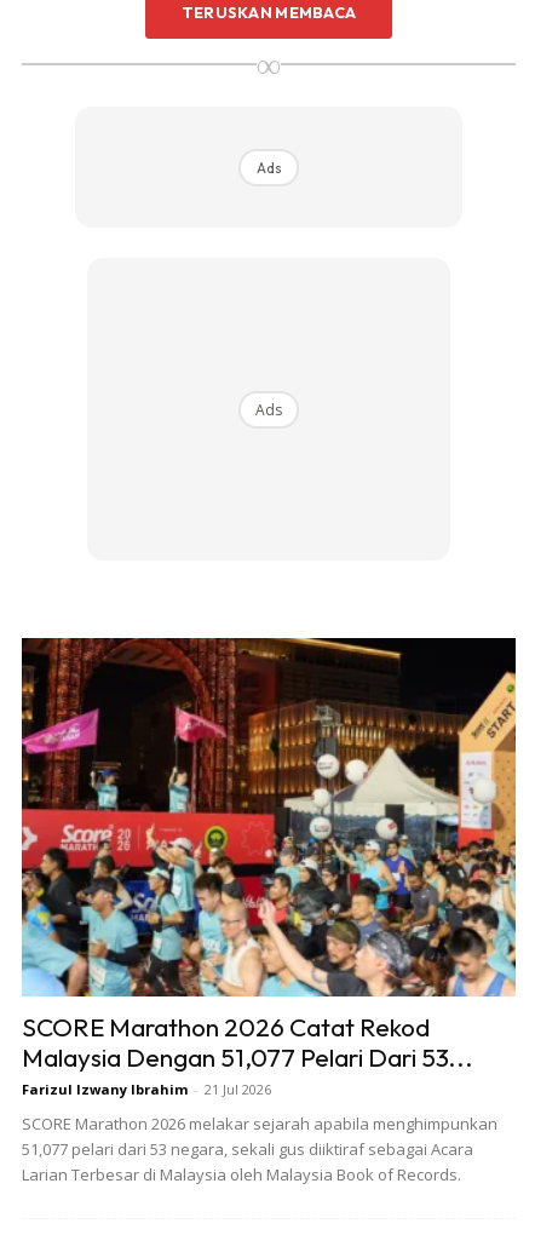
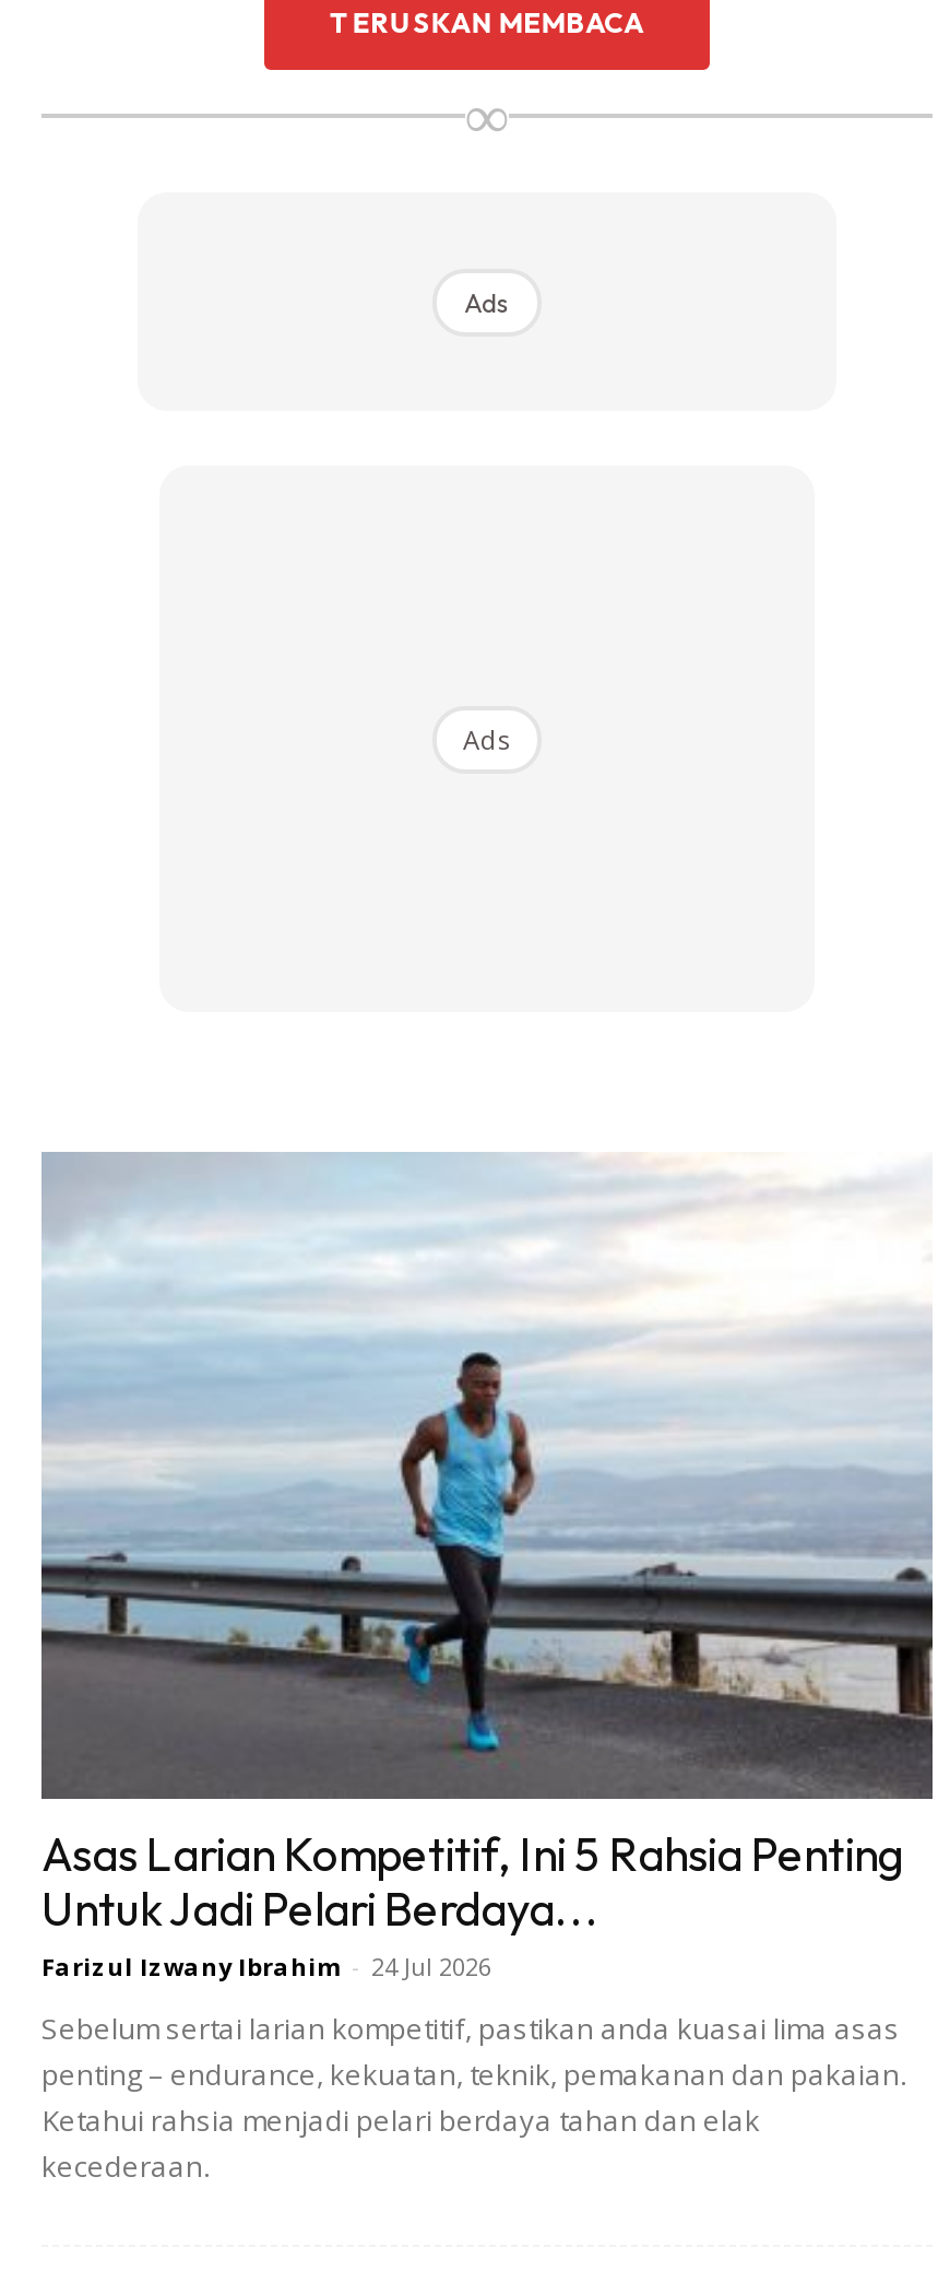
[21,637,517,1098] [image] | SCORE Marathon 2026 Catat Rekod | Malaysia Dengan 51,077 Pelari Dari 53... | Farizul Izwany Ibrahim - 21 Jul 2026 -> [39,1152,935,1982] [image] | Asas Larian Kompetitif, Ini 5 Rahsia Penting | Untuk Jadi Pelari Berdaya... | Farizul Izwany Ibrahim - 24 Jul 2026
[22,1113,497,1185] SCORE Marathon 2026 melakar sejarah apabila menghimpunkan | 51,077 pelari dari 53 negara, sekali gus diiktiraf sebagai Acara | Larian Terbesar di Malaysia oleh Malaysia Book of Records. -> [41,2008,906,2186] Sebelum sertai larian kompetitif, pastikan anda kuasai lima asas | penting – endurance, kekuatan, teknik, pemakanan dan pakaian. | Ketahui rahsia menjadi pelari berdaya tahan dan elak | kecederaan.

